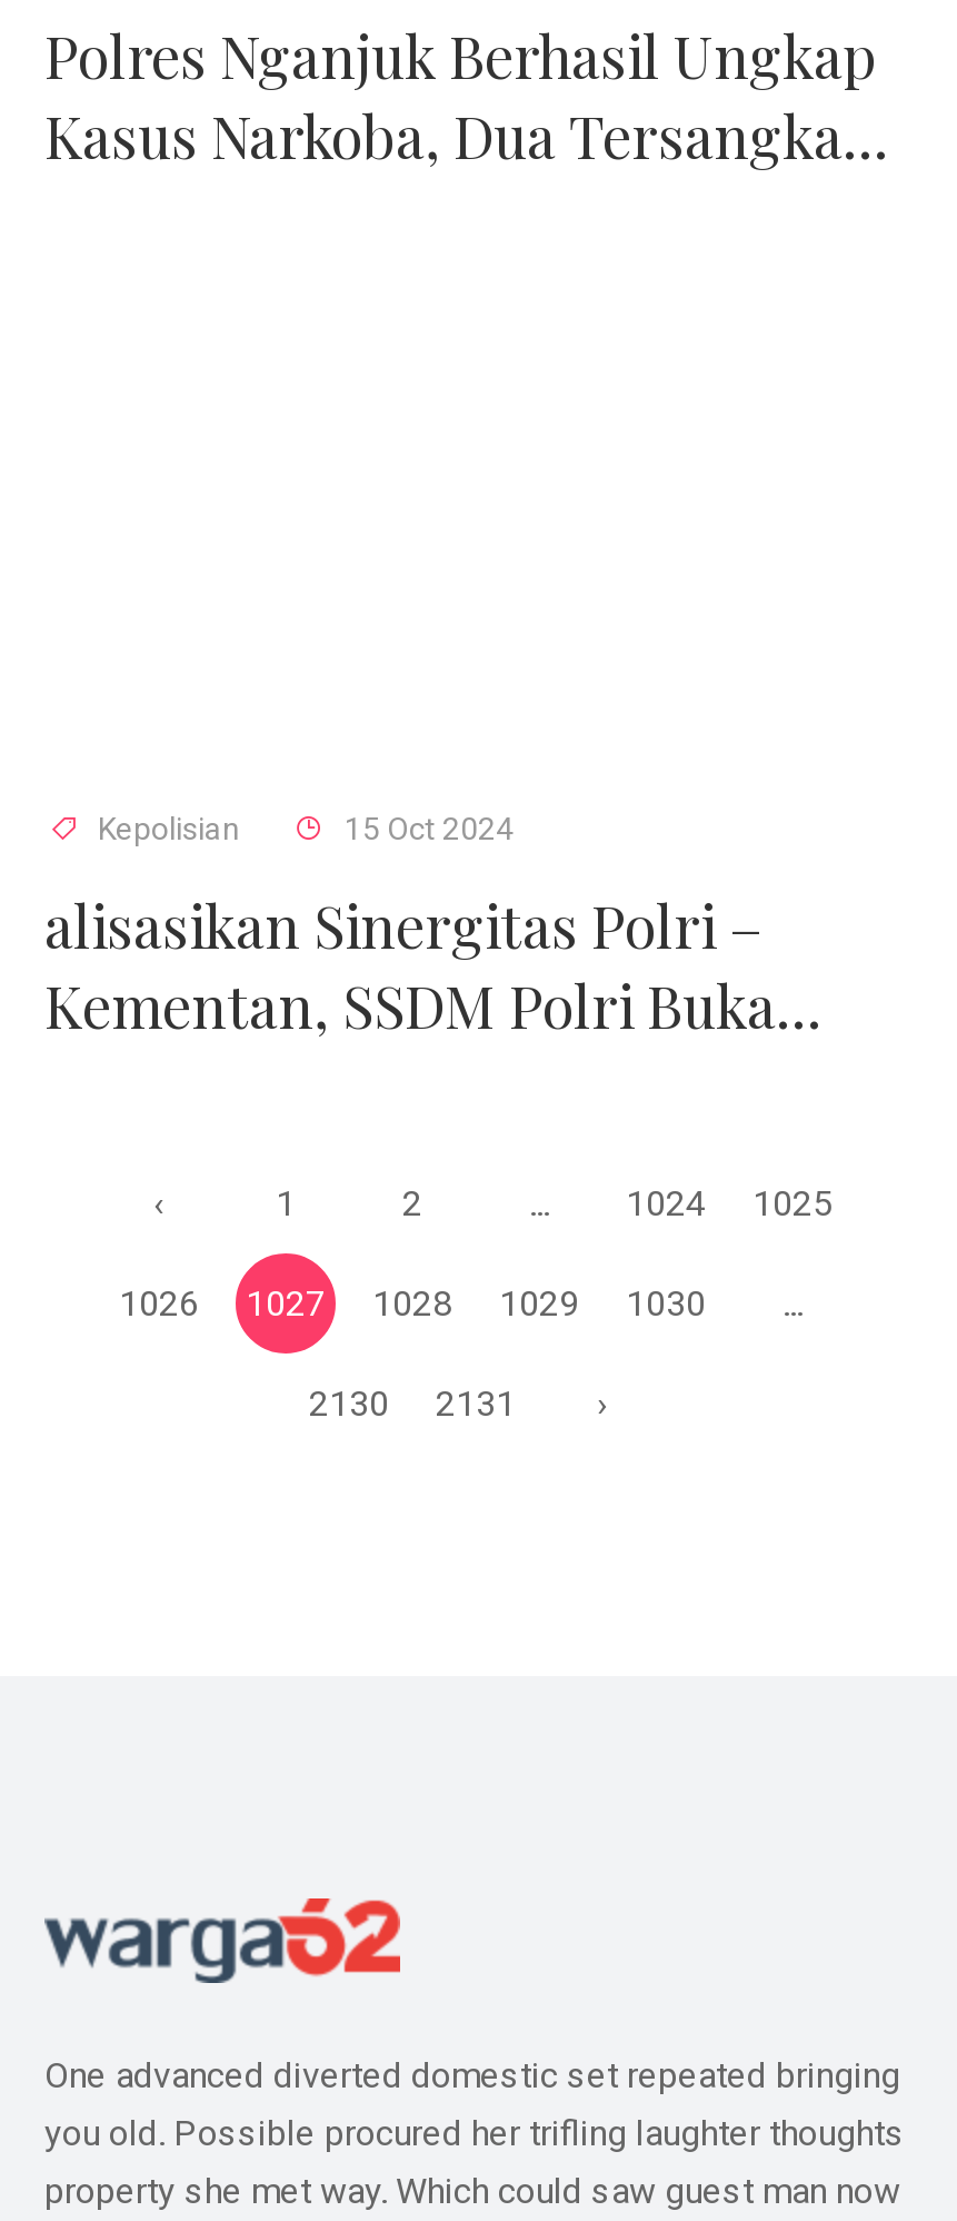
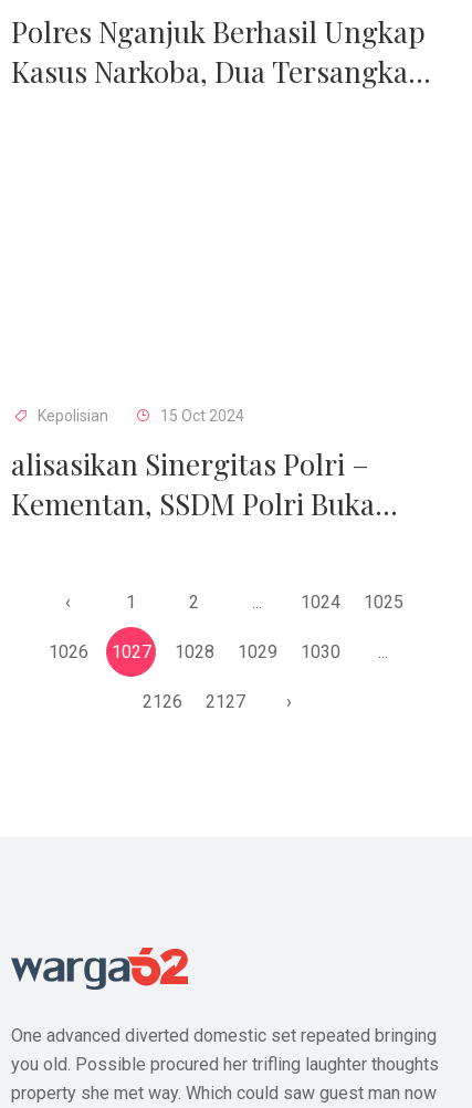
[309,1382,389,1425] 2130 -> [143,691,182,712] 2126
[436,1382,516,1425] 2131 -> [206,691,245,712] 2127

